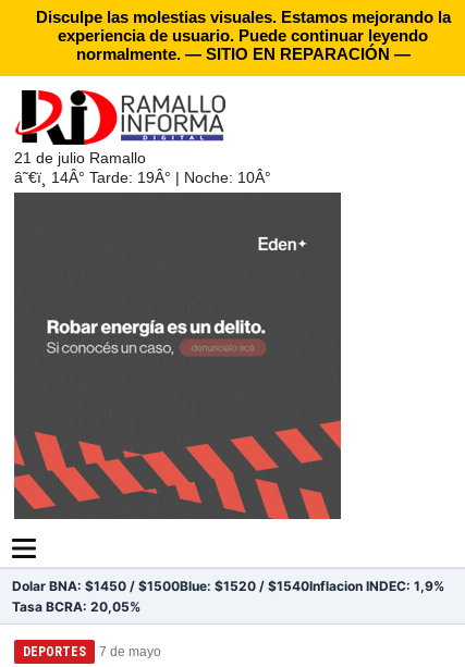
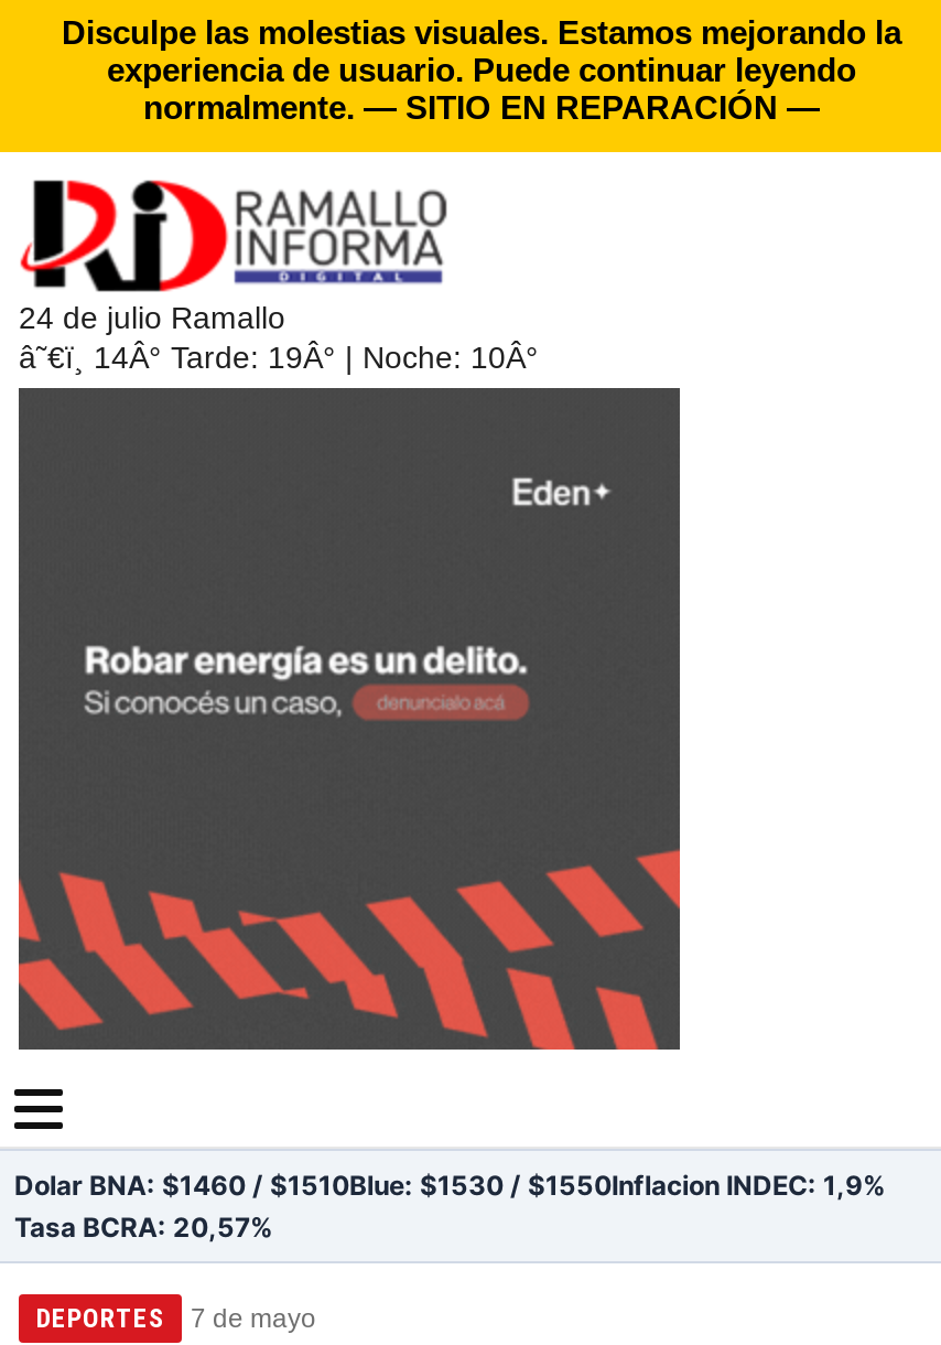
[14,149,146,166] 21 de julio Ramallo -> [19,300,285,335] 24 de julio Ramallo
[12,578,444,594] Dolar BNA: $1450 / $1500Blue: $1520 / $1540Inflacion INDEC: 1,9% -> [14,1169,885,1202] Dolar BNA: $1460 / $1510Blue: $1530 / $1550Inflacion INDEC: 1,9%
[12,598,140,615] Tasa BCRA: 20,05% -> [14,1210,272,1244] Tasa BCRA: 20,57%

